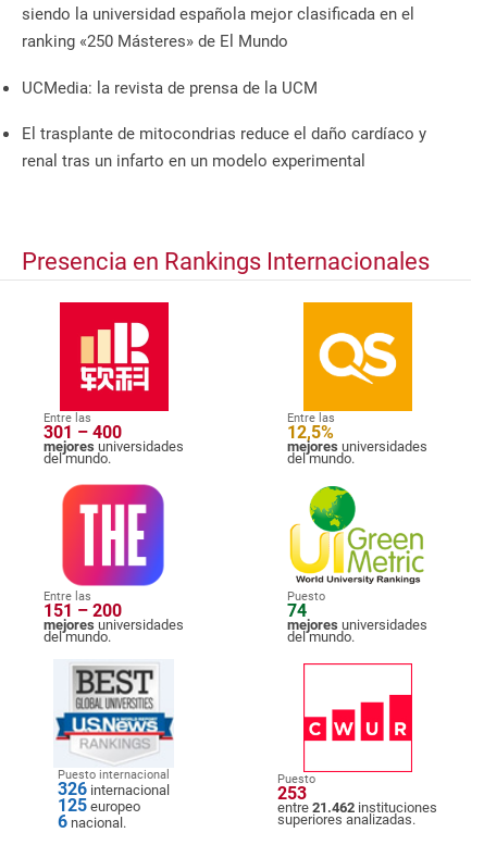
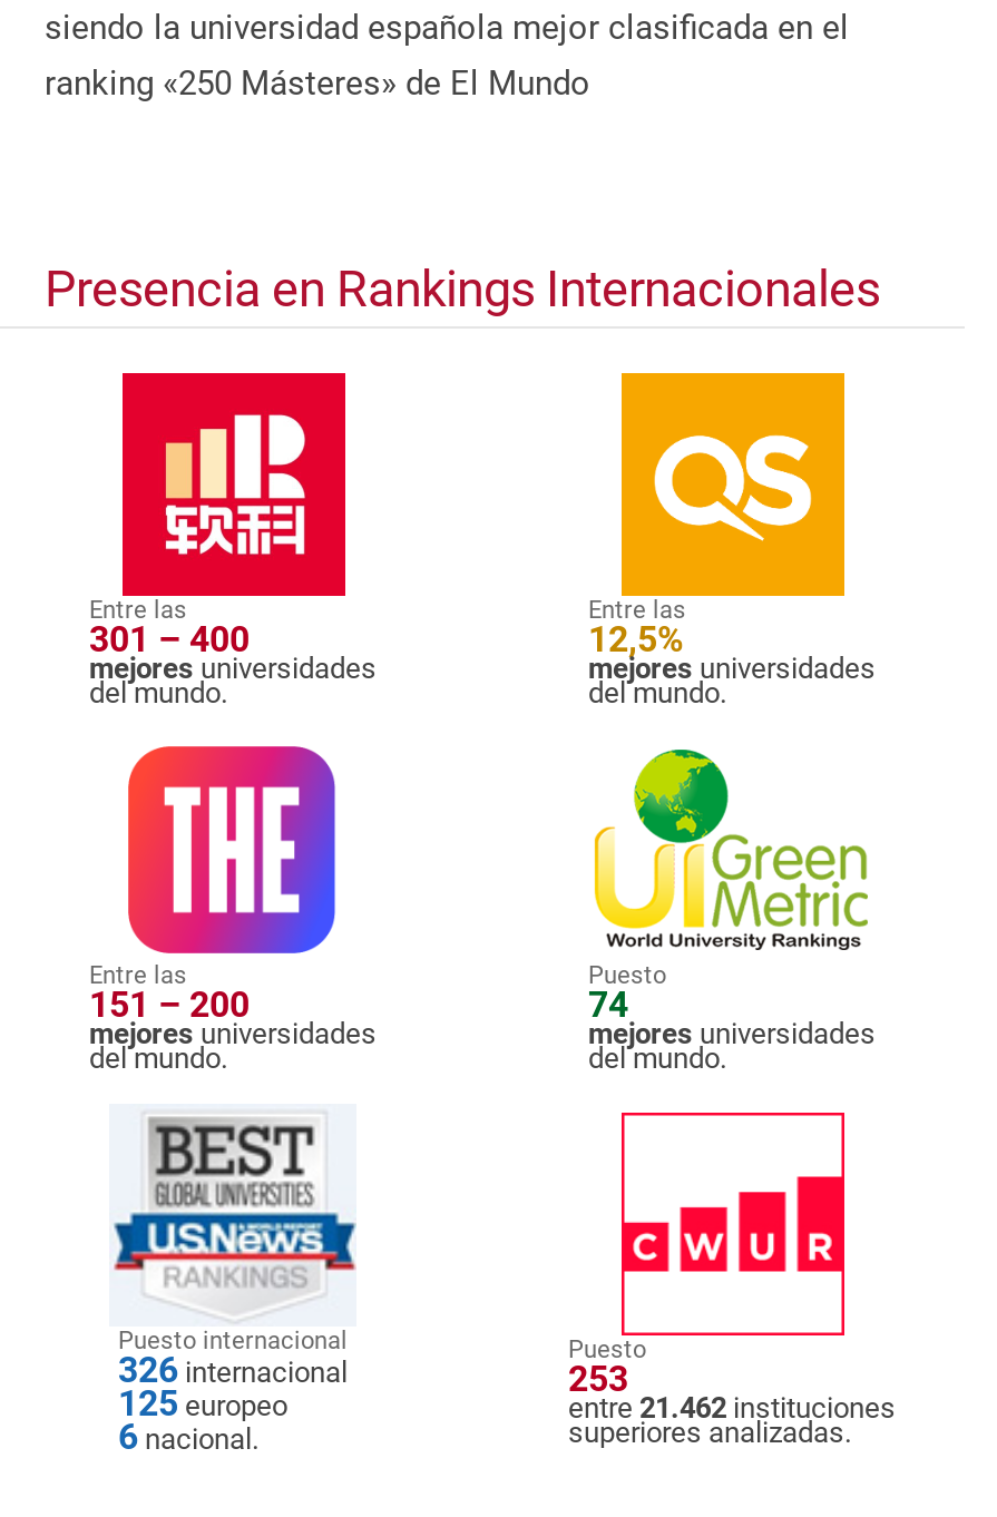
[22,78,426,171] UCMedia: la revista de prensa de la UCM | El trasplante de mitocondrias reduce el daño cardíaco y | renal tras un infarto en un modelo experimental -> none

